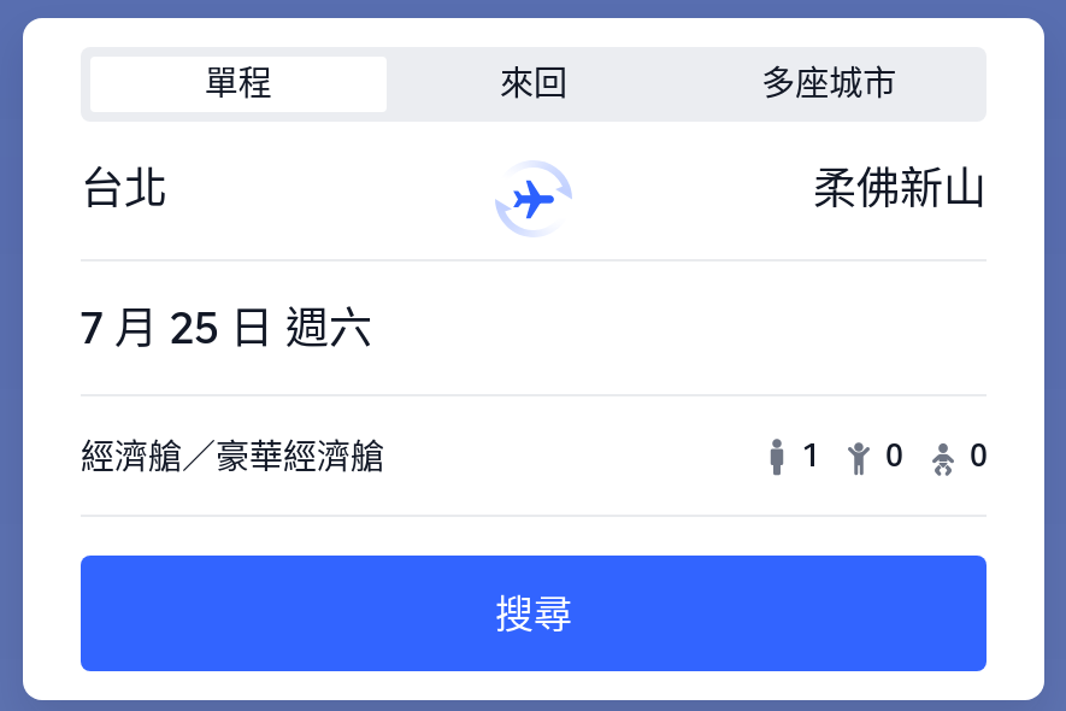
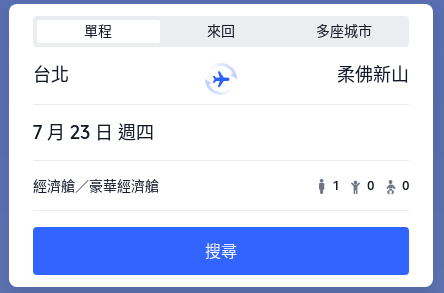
[81,302,372,353] 7 月 25 日 週六 -> [33,122,154,143] 7 月 23 日 週四

